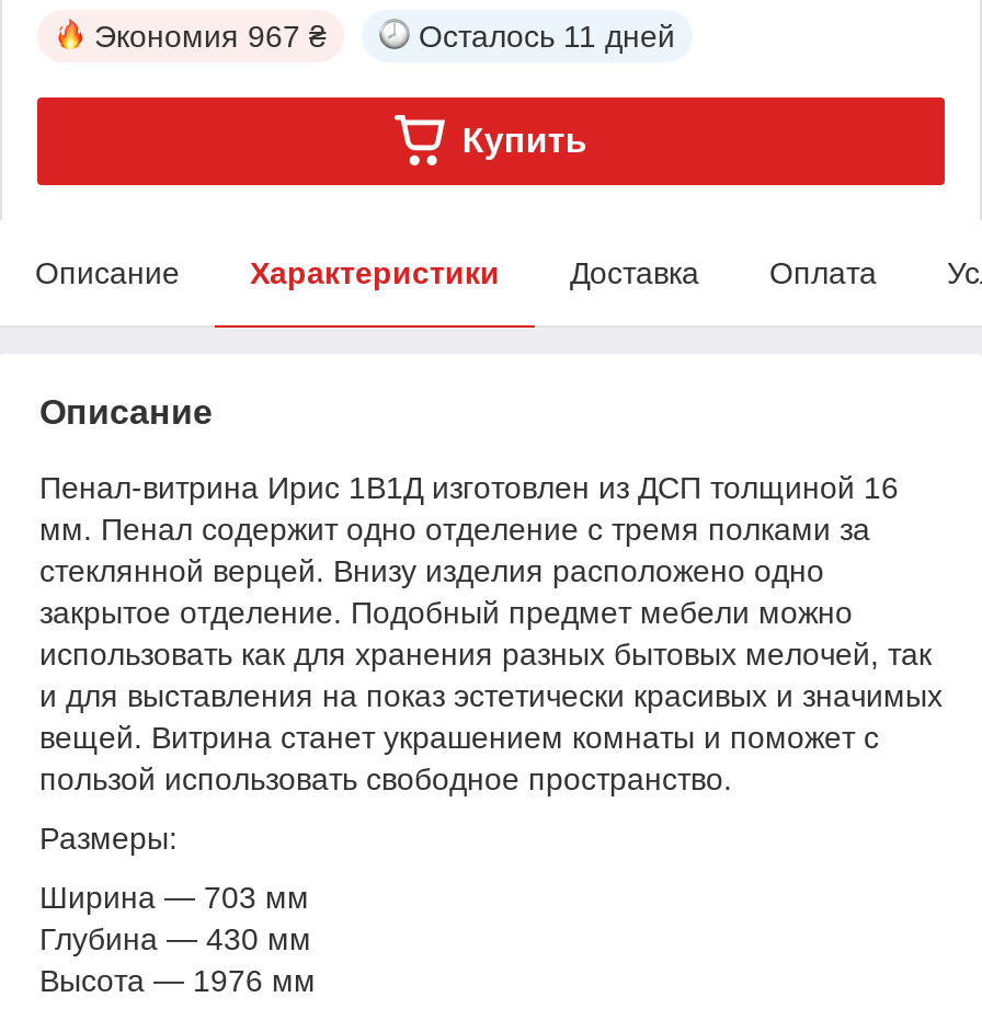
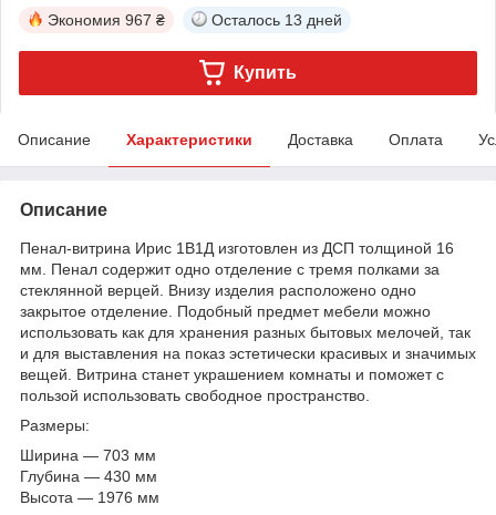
[419,18,675,53] Осталось 11 дней -> [211,11,342,29] Осталось 13 дней

